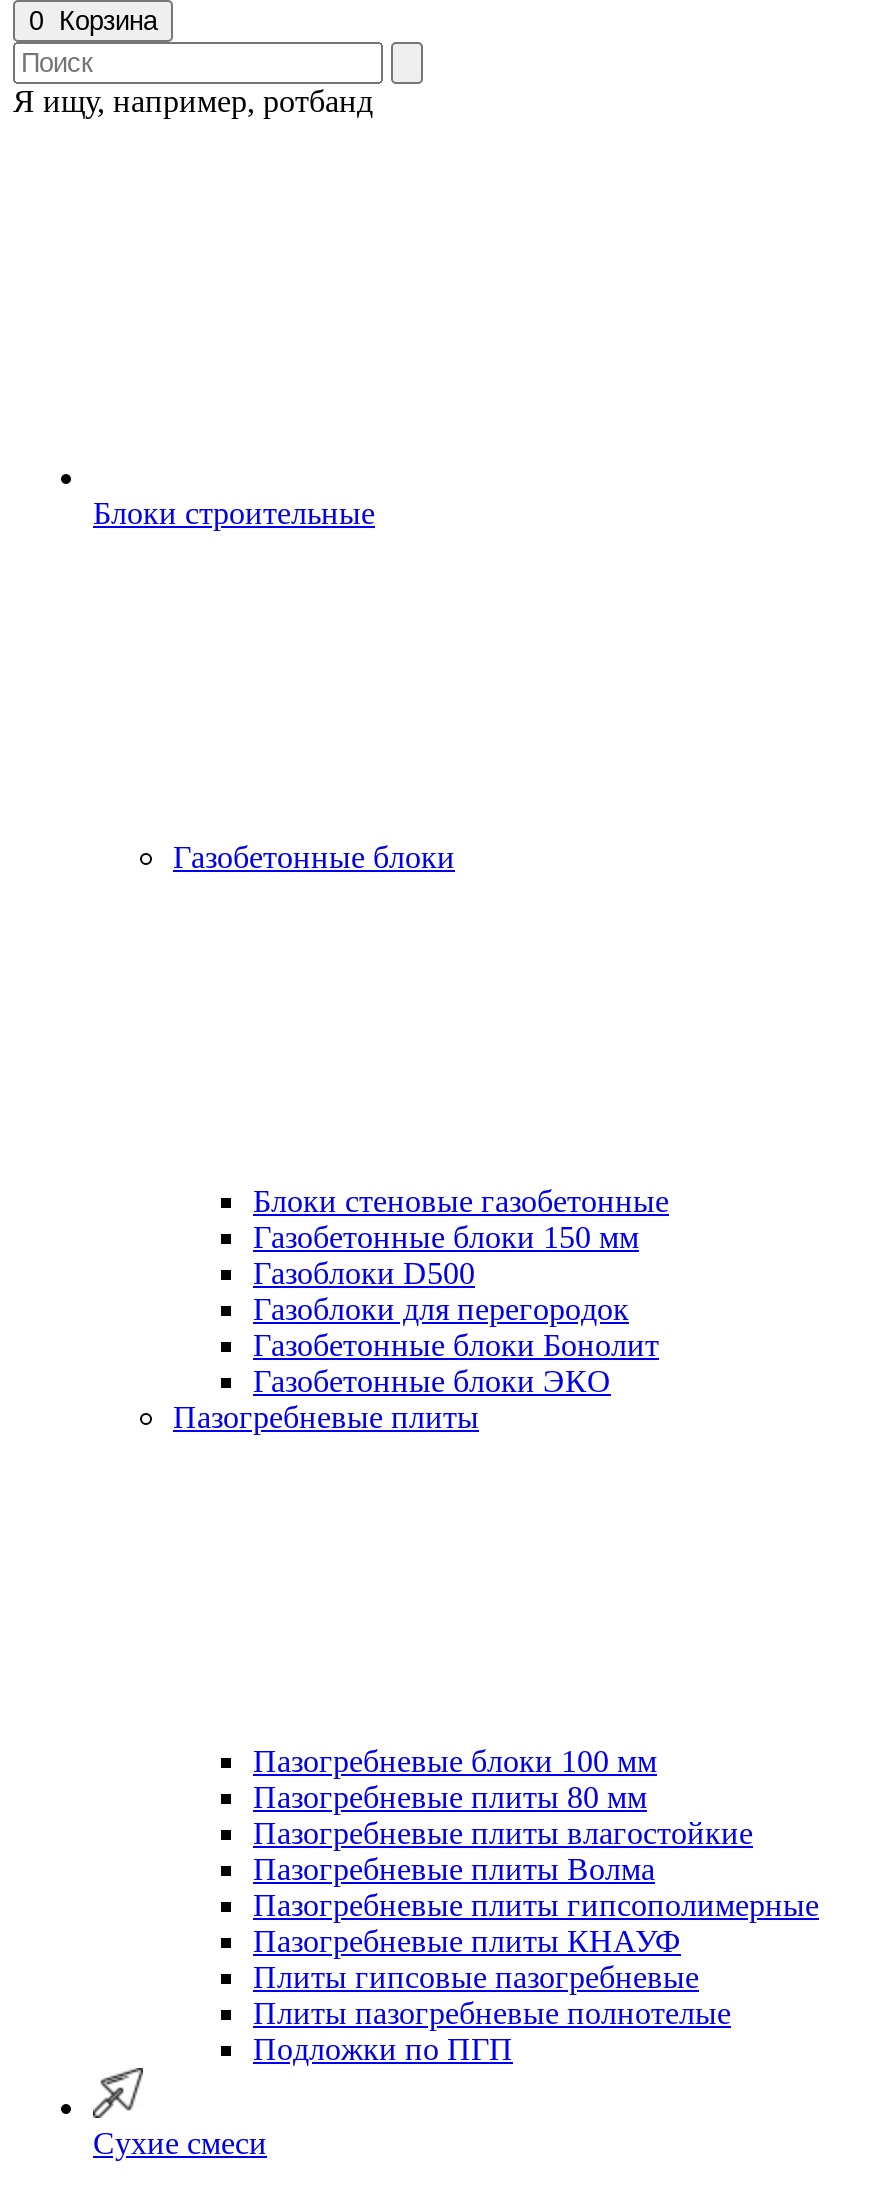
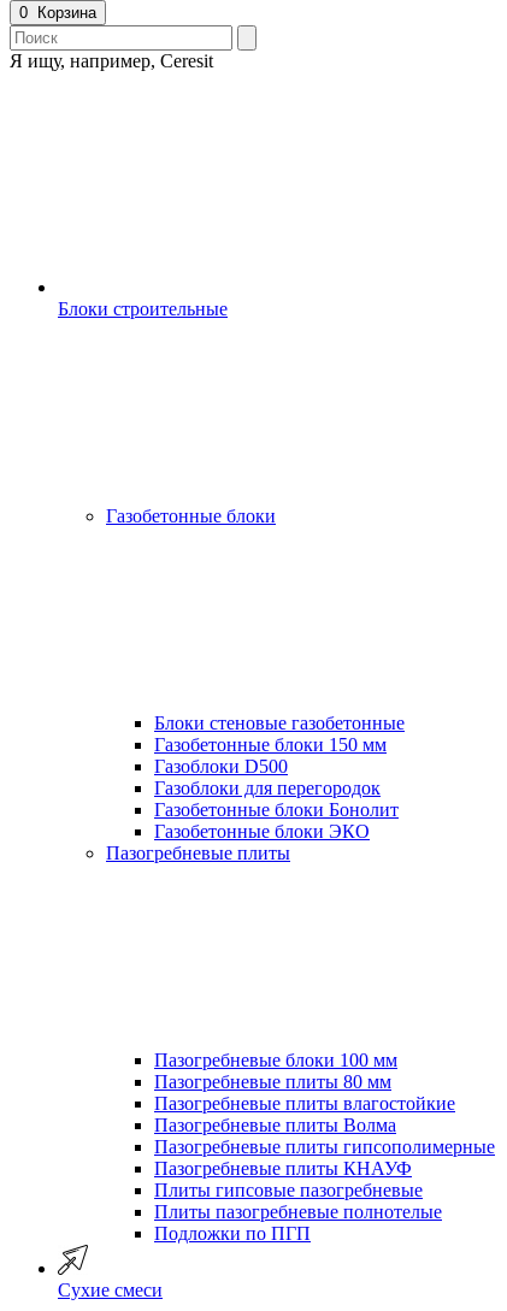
[13,84,373,118] Я ищу, например,ротбанд -> [10,51,213,71] Я ищу, например,Ceresit

